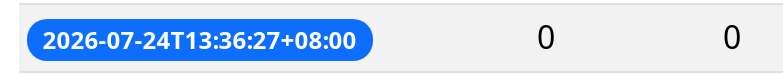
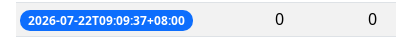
[43,22,357,56] 2026-07-24T13:36:27+08:00 -> [28,12,185,29] 2026-07-22T09:09:37+08:00

